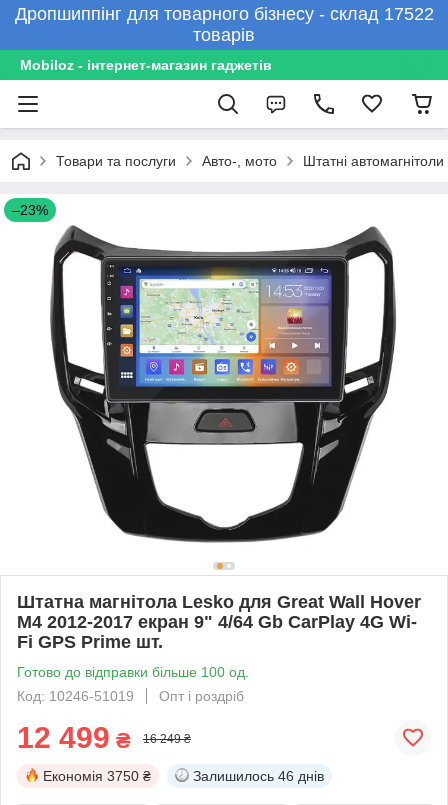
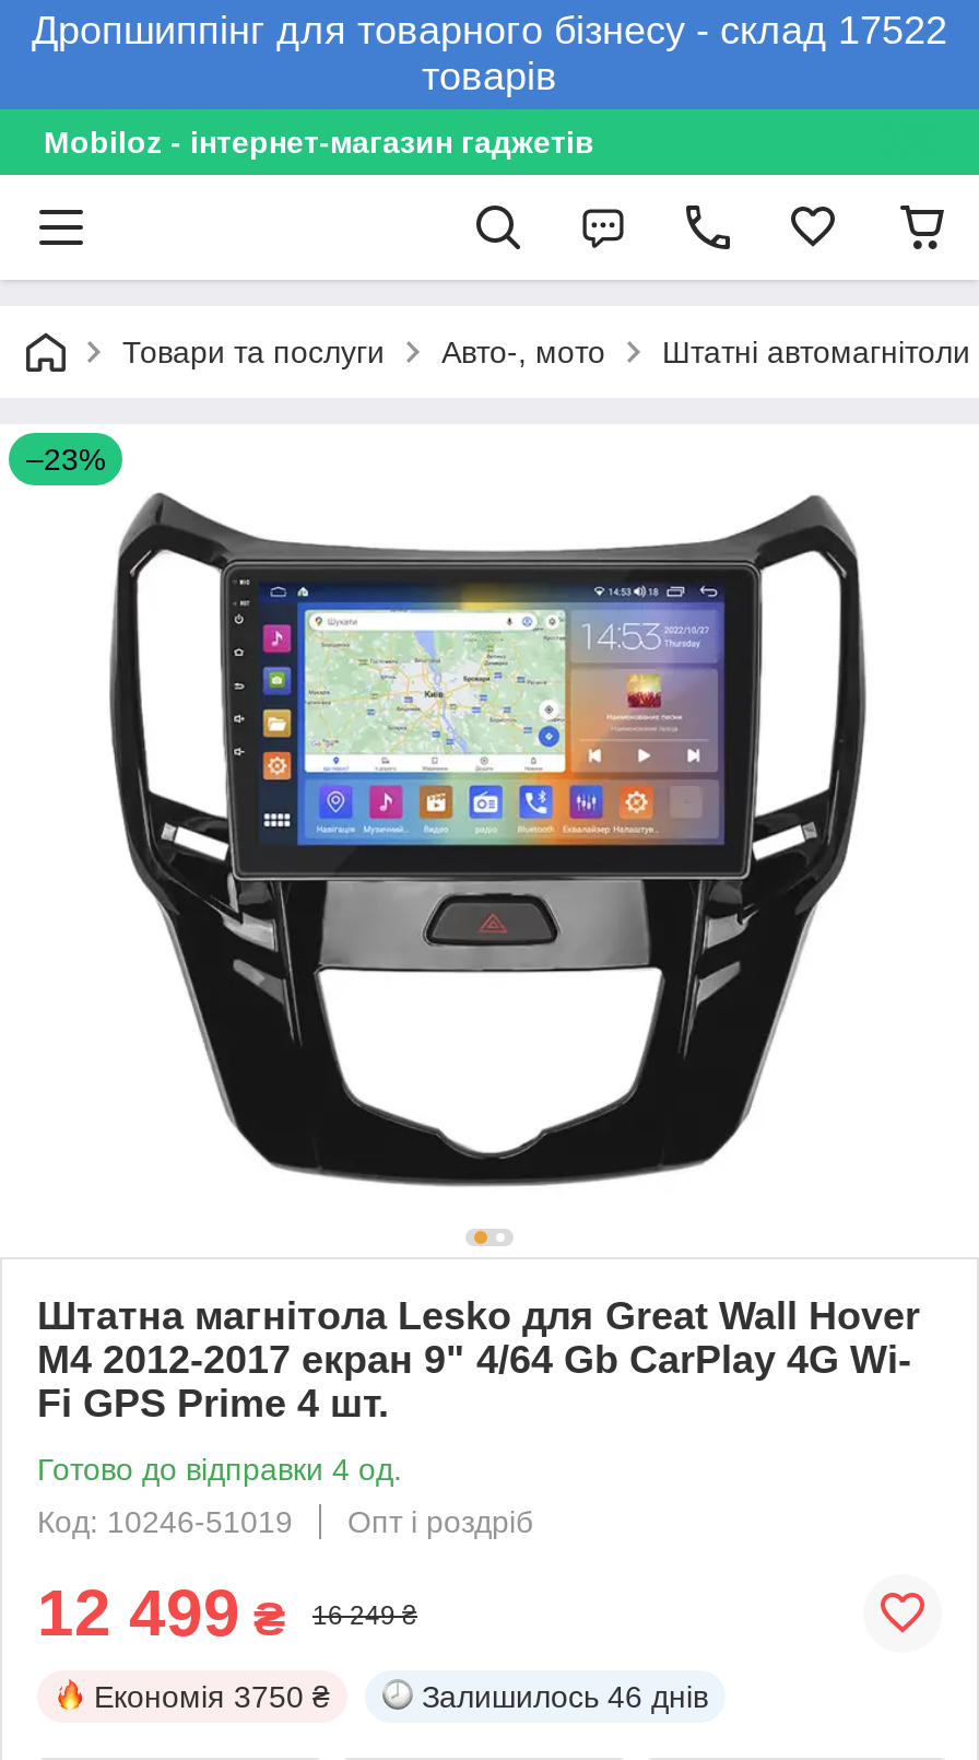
[17,632,163,652] Fi GPS Prime шт. -> [37,1381,389,1425] Fi GPS Prime 4 шт.
[17,664,249,680] Готово до відправки більше 100 од. -> [37,1451,402,1486] Готово до відправки 4 од.

